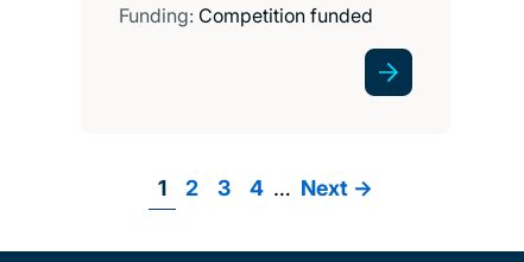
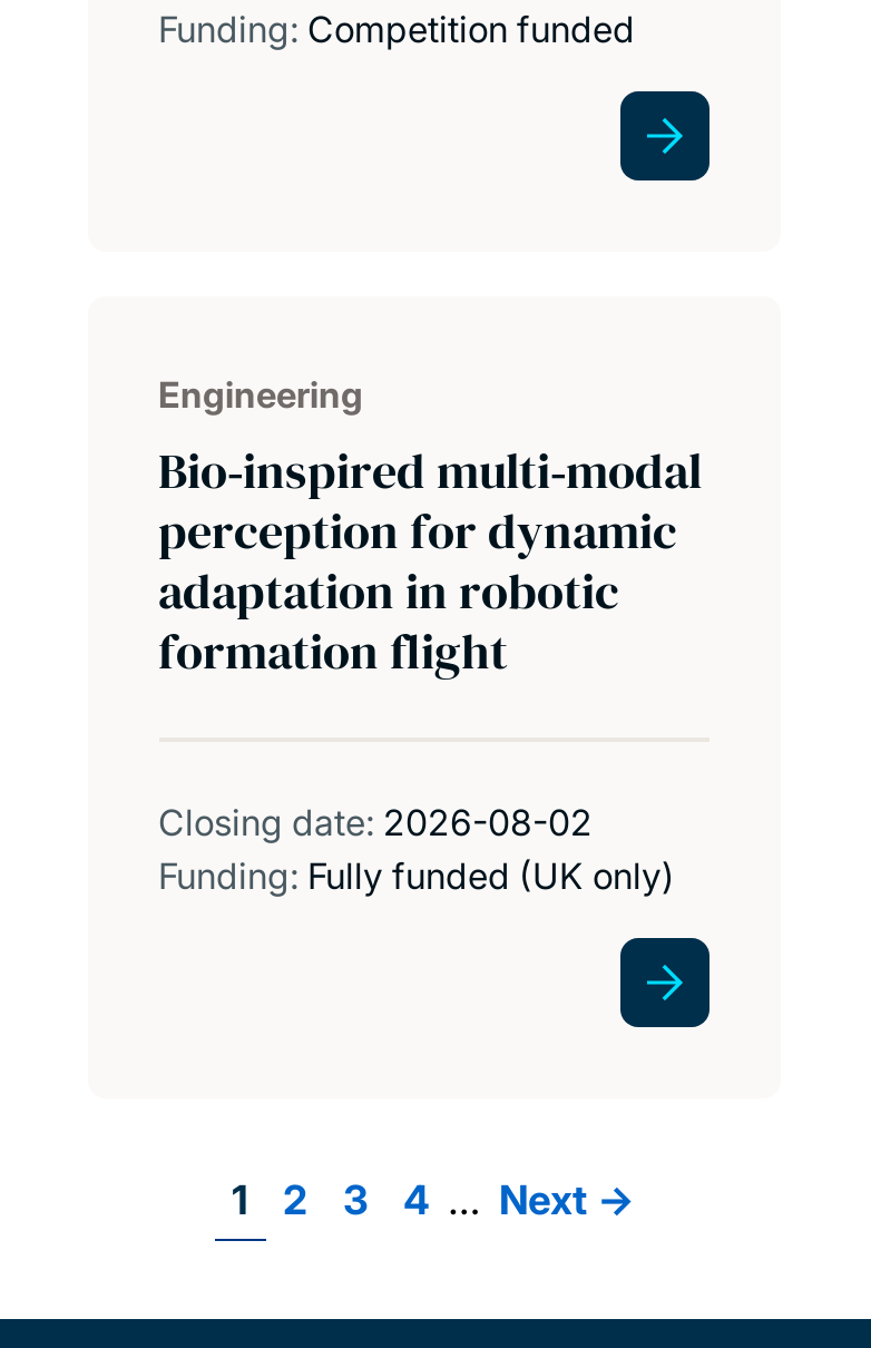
none -> [158,371,702,897] Engineering | Bio‑inspired multi‑modal | perception for dynamic | adaptation in robotic | formation flight | Closing date: 2026-08-02 | Funding: Fully funded (UK only)

